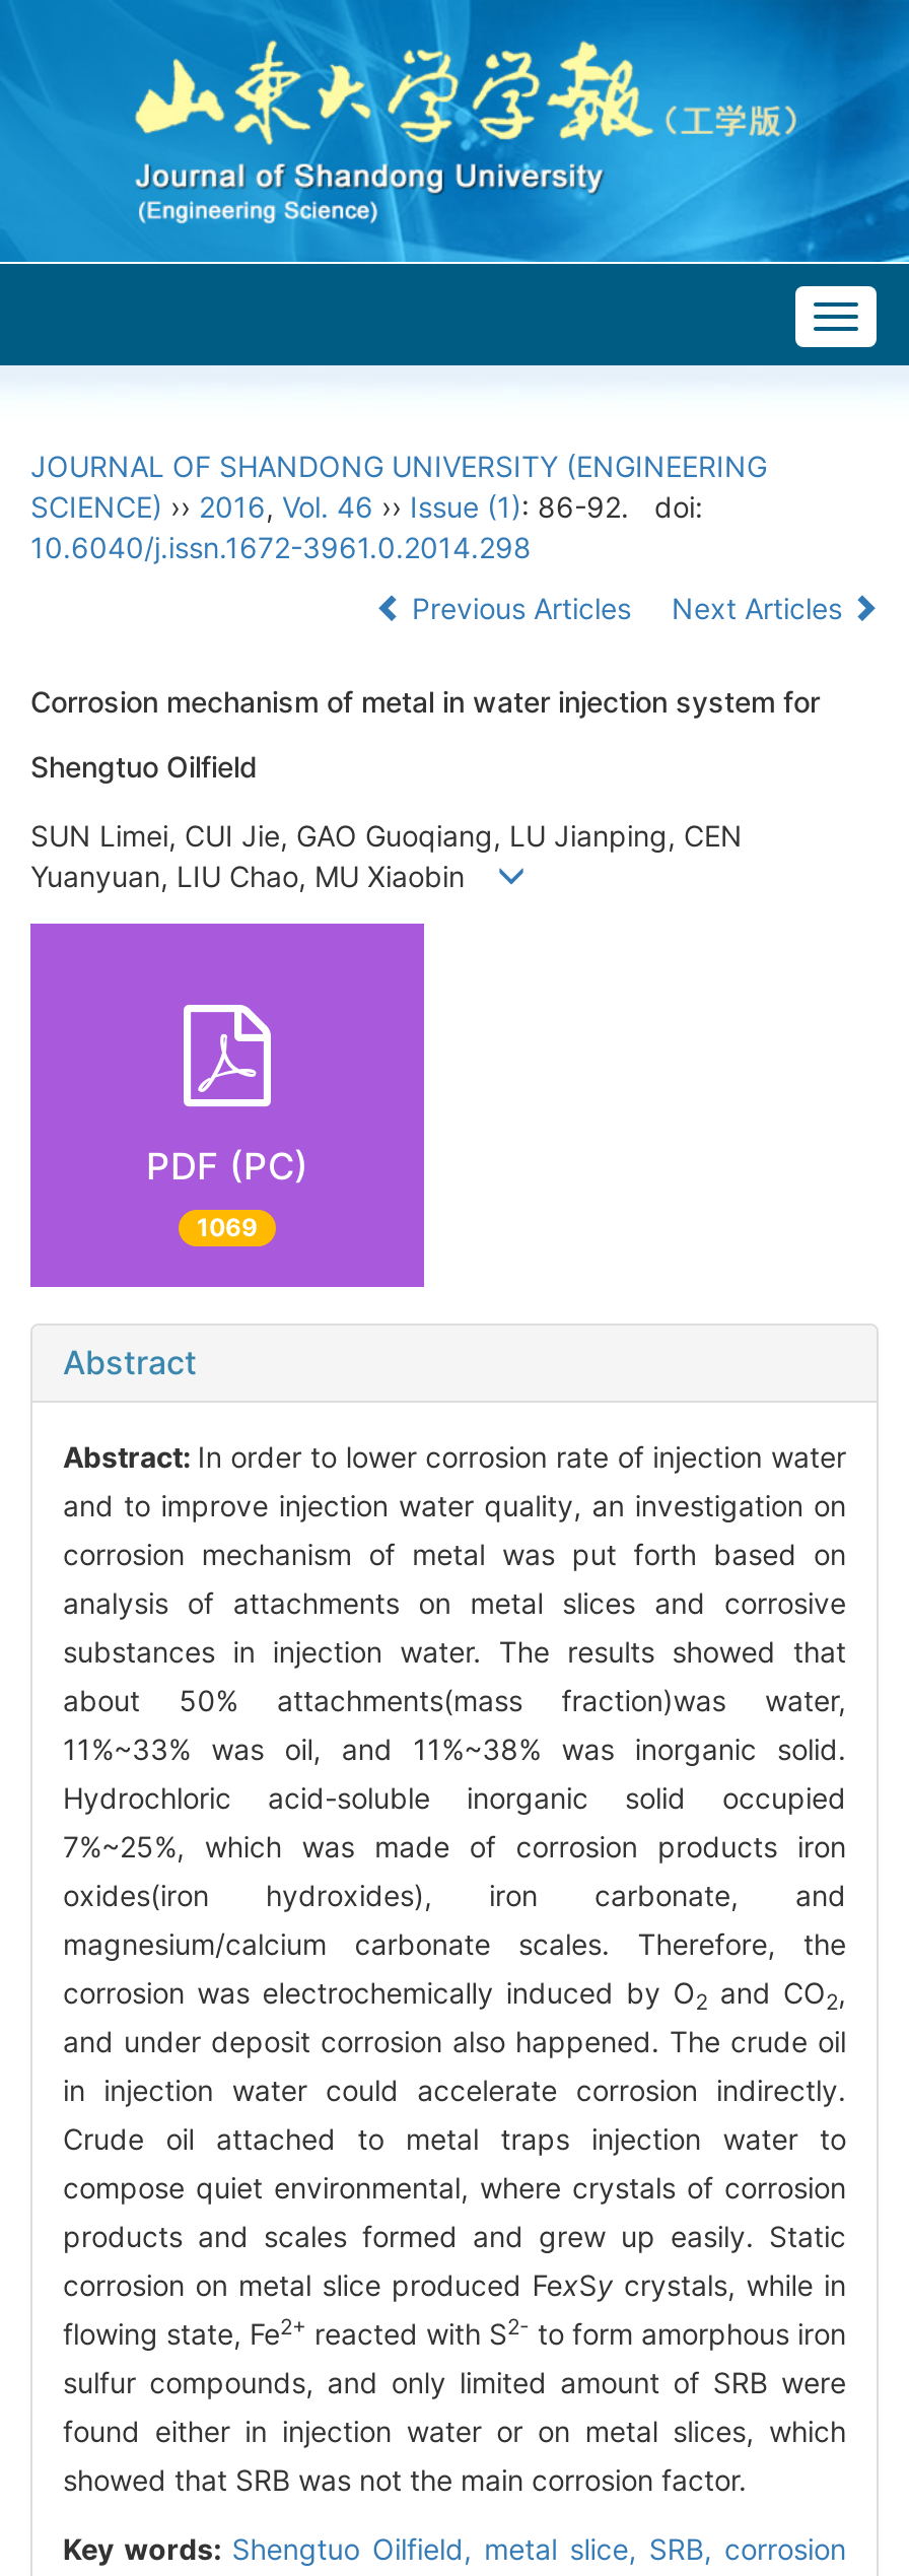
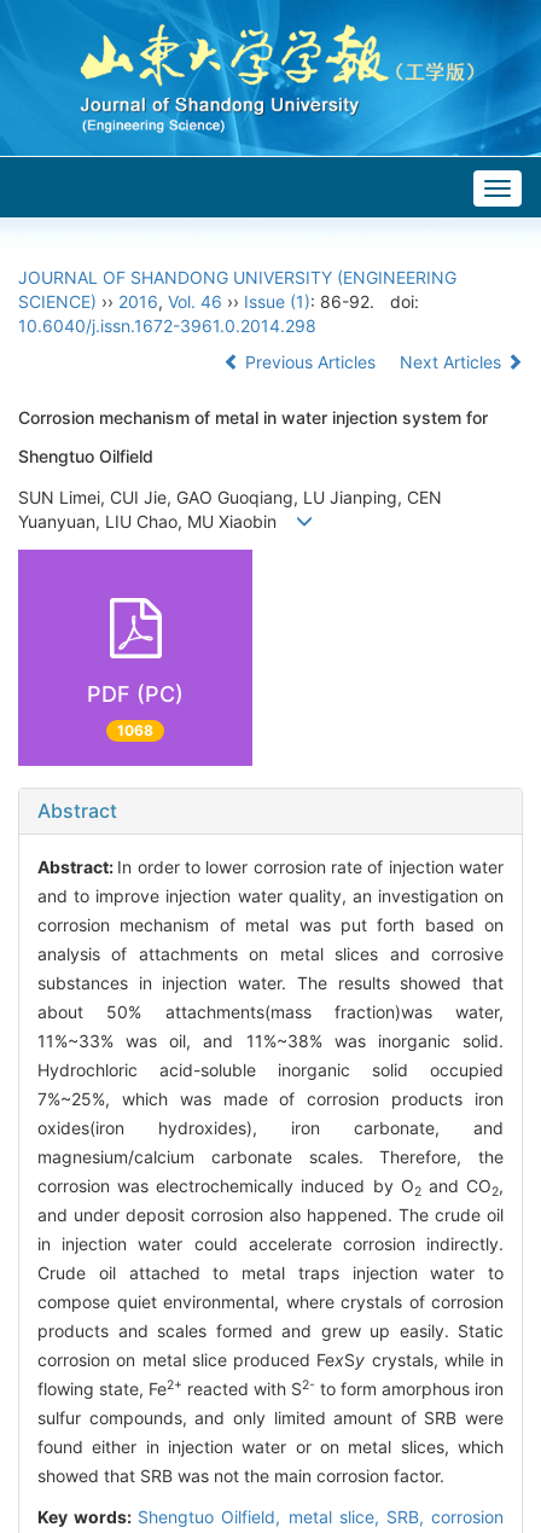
[197,1212,258,1242] 1069 -> [117,721,153,739] 1068

